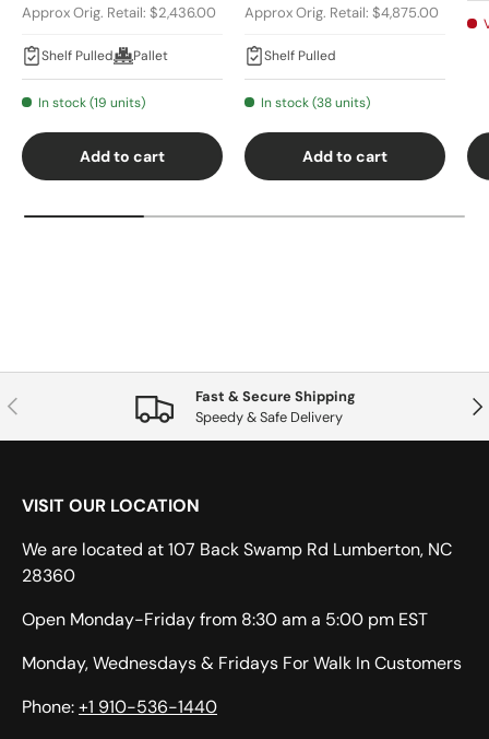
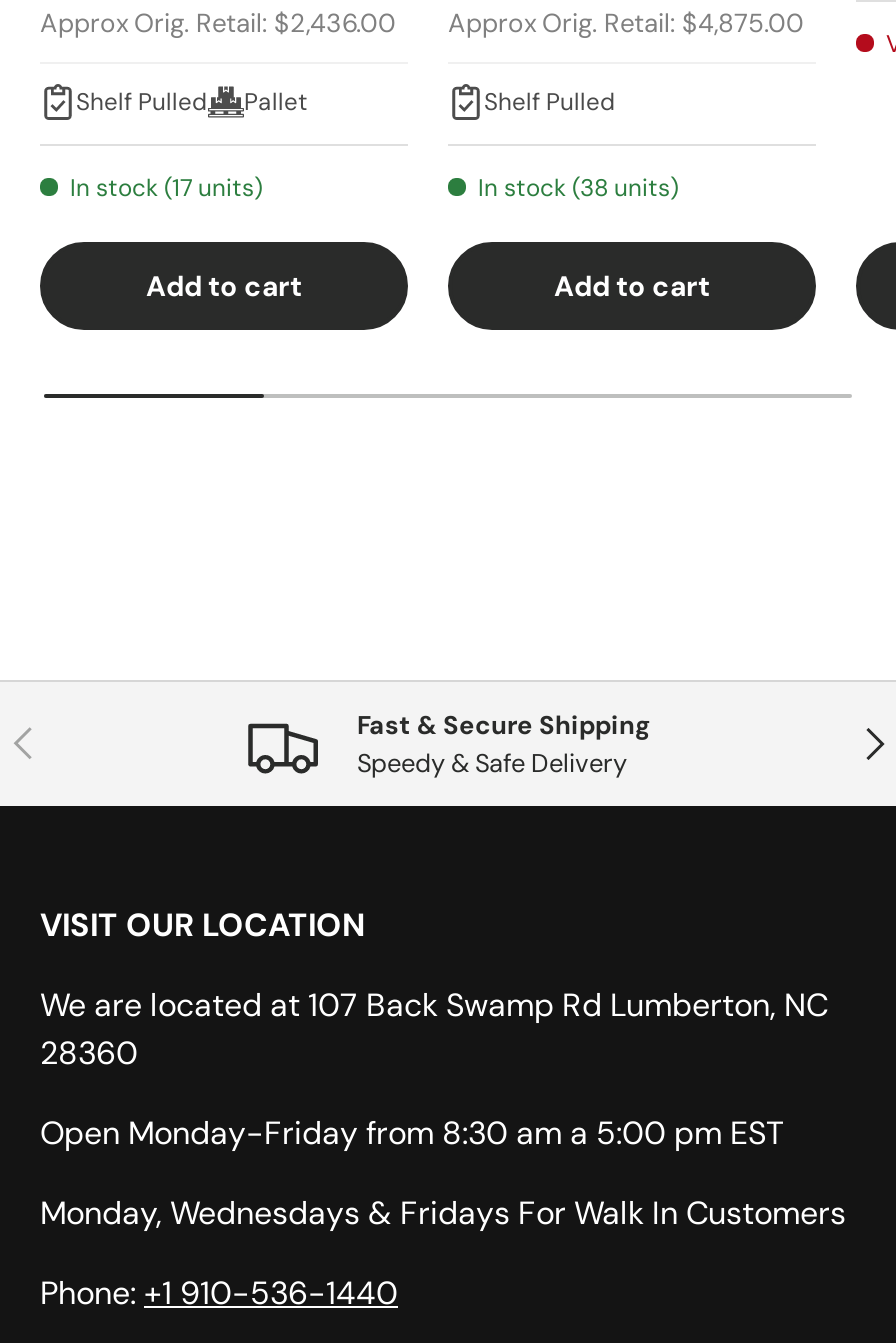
[38,94,145,112] In stock (19 units) -> [70,173,262,205] In stock (17 units)

